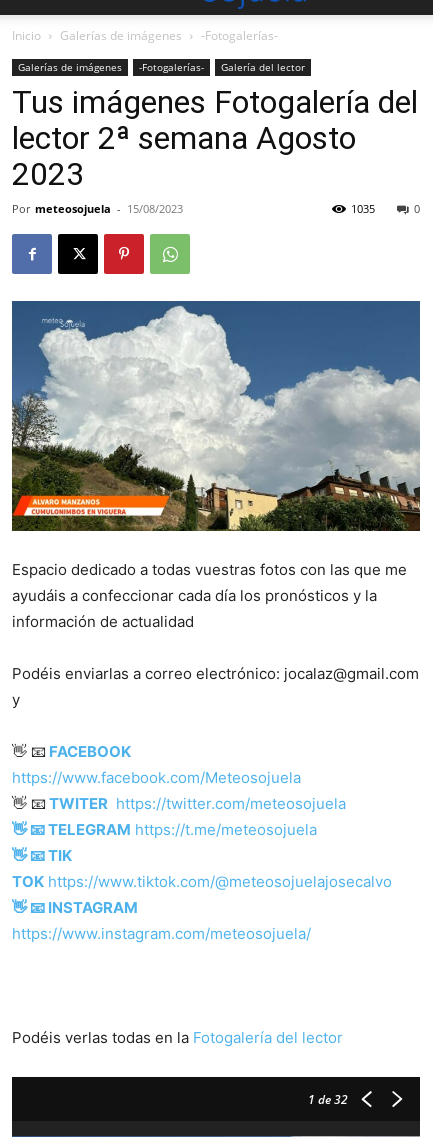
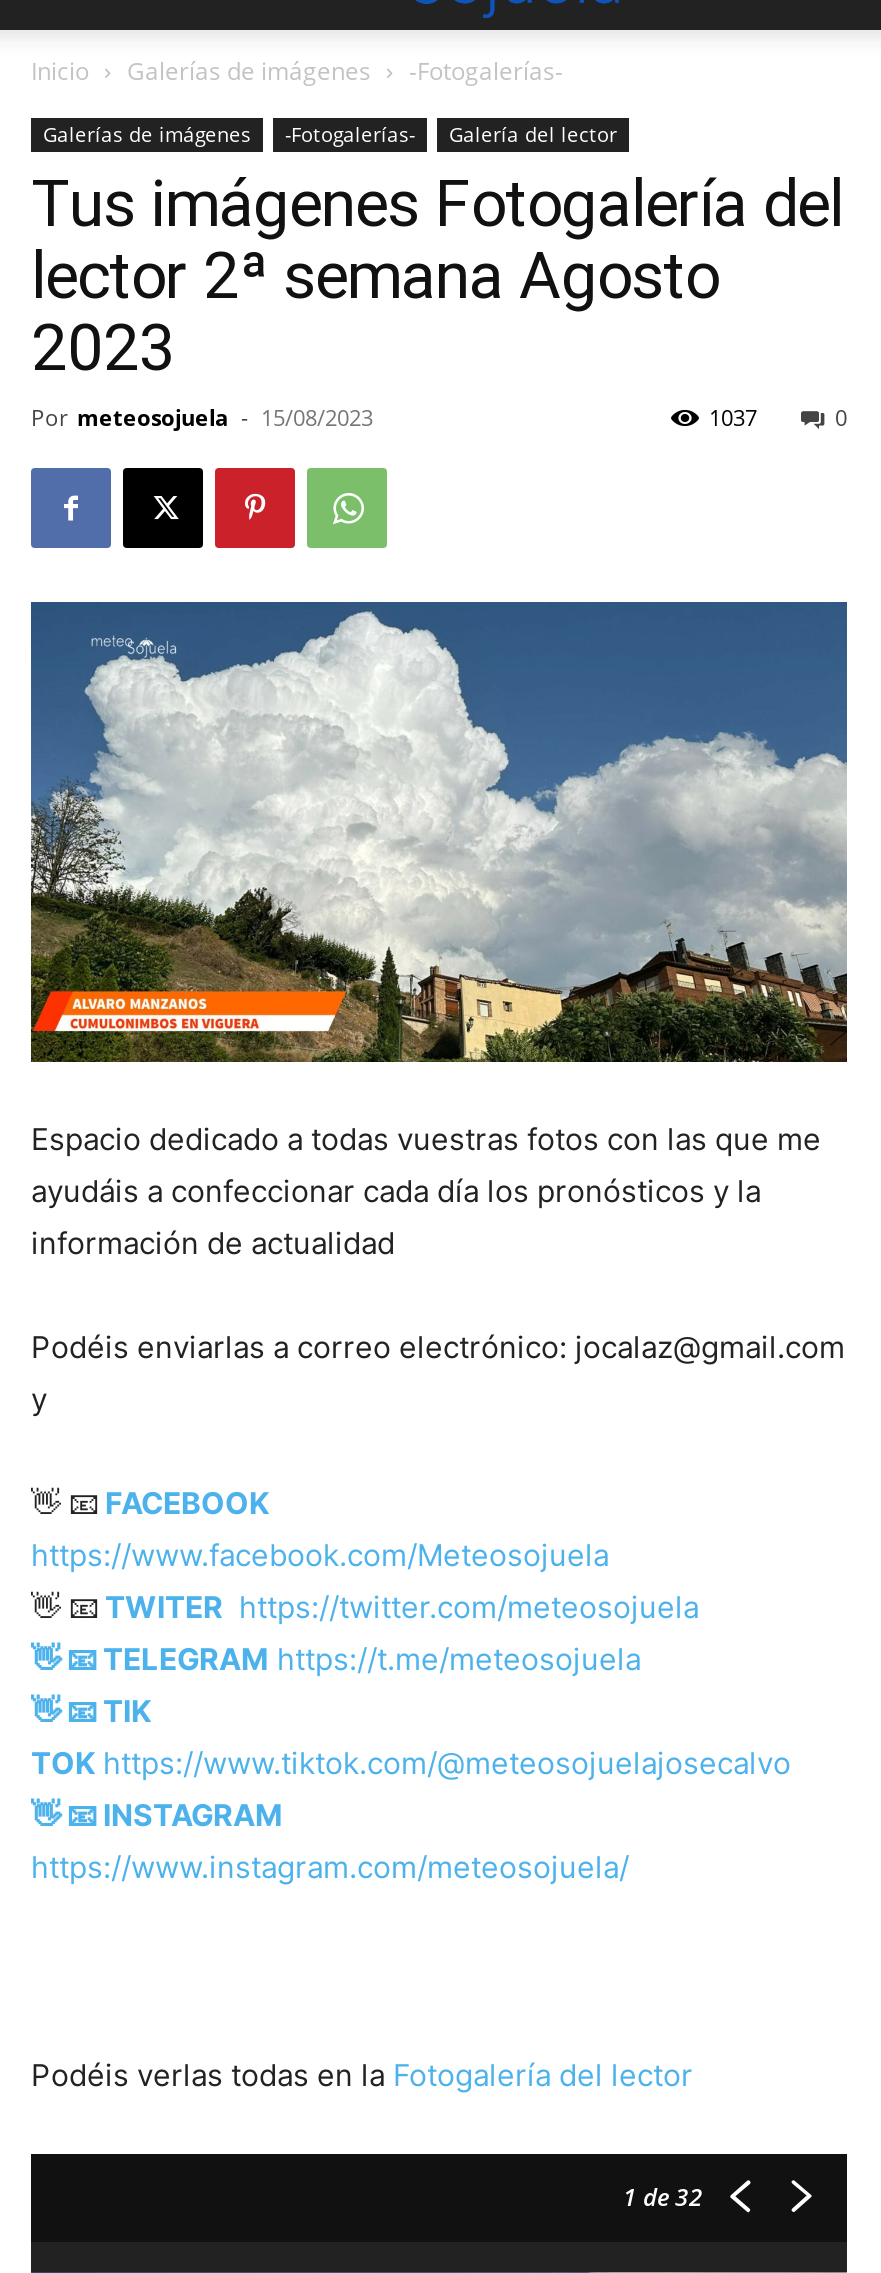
[351,201,375,216] 1035 -> [709,402,757,432] 1037

